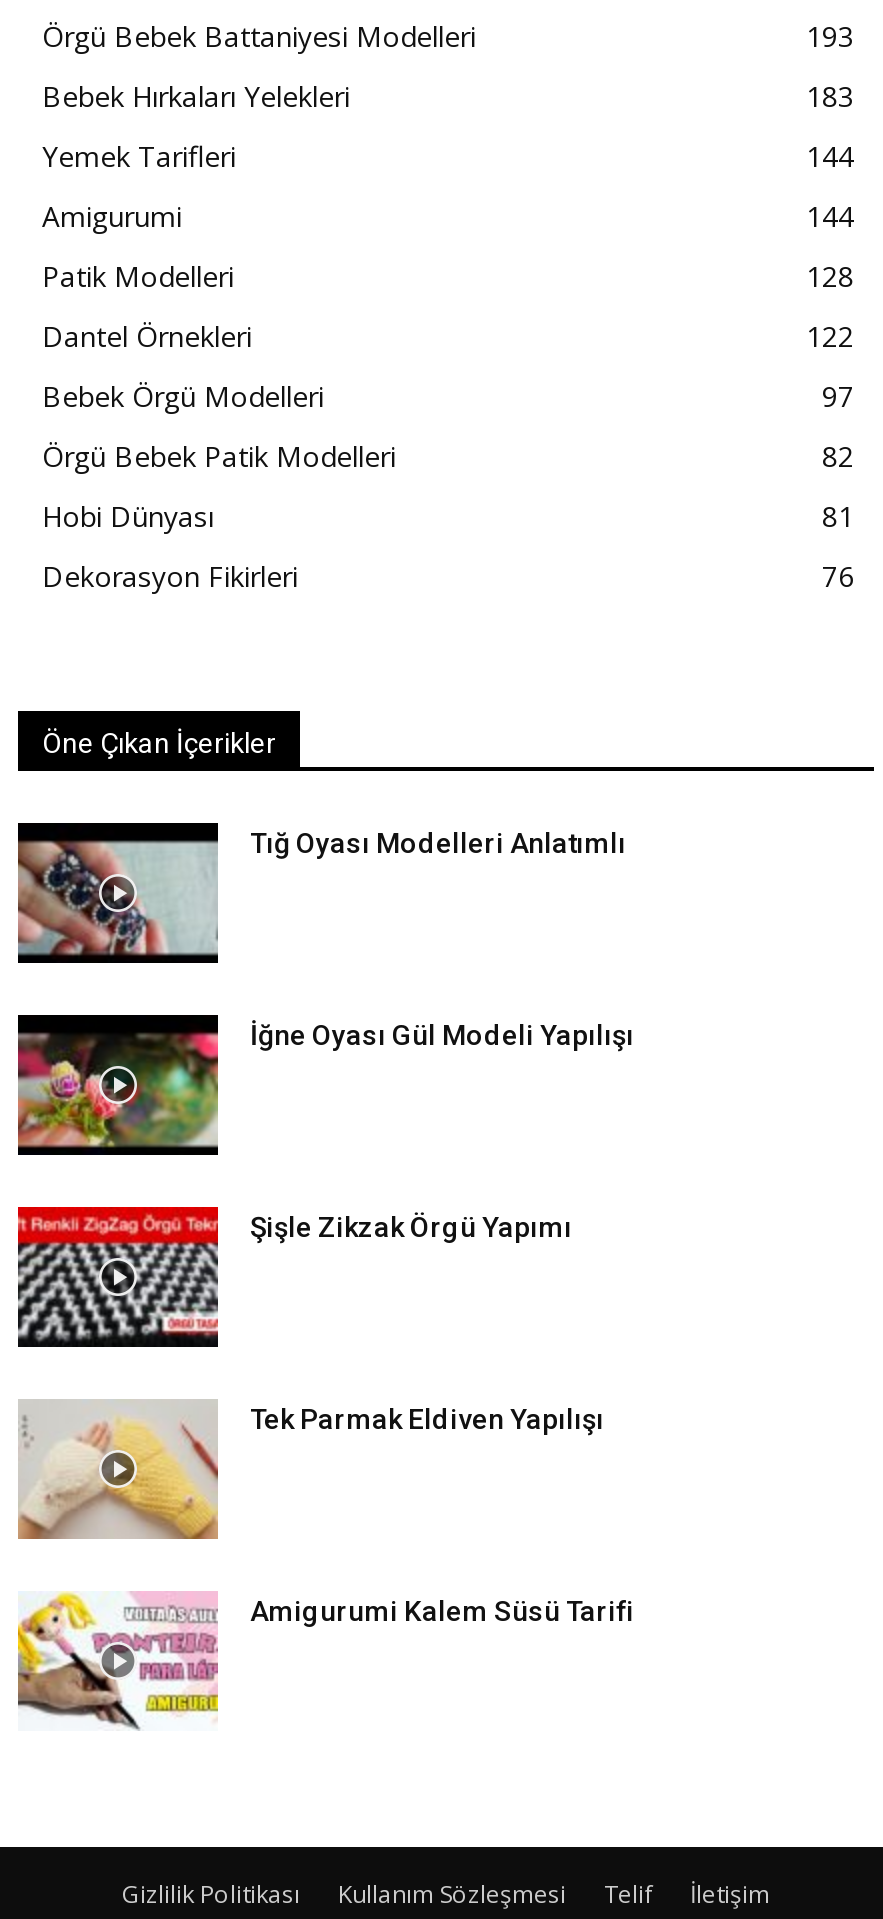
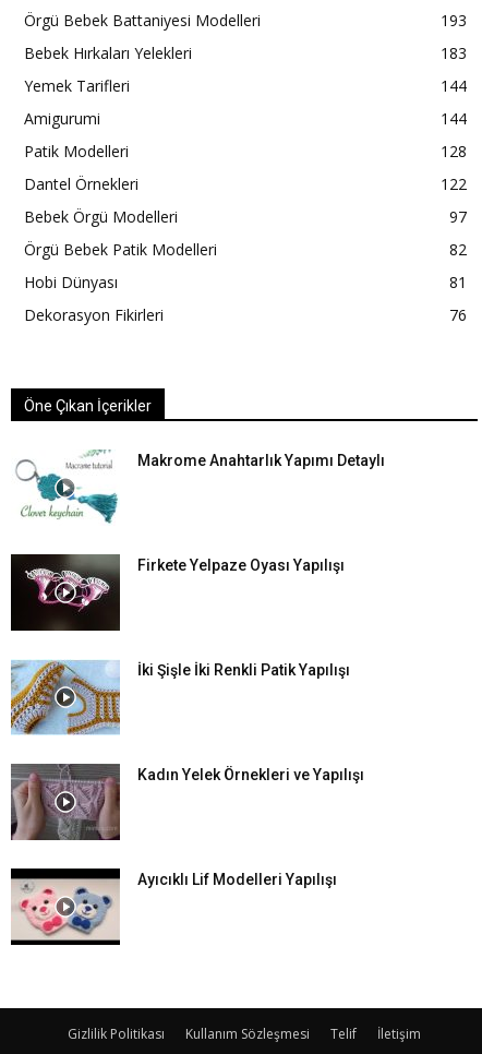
[16,821,626,965] [image] | Tığ Oyası Modelleri Anlatımlı -> [11,450,385,526] [image] | Makrome Anahtarlık Yapımı Detaylı
[16,1013,634,1155] [image] | İğne Oyası Gül Modeli Yapılışı -> [10,553,345,631] [image] | Firkete Yelpaze Oyası Yapılışı
[16,1205,572,1349] [image] | Şişle Zikzak Örgü Yapımı -> [10,659,350,735] [image] | İki Şişle İki Renkli Patik Yapılışı
[16,1401,604,1541] [image] | Tek Parmak Eldiven Yapılışı -> [10,764,364,841] [image] | Kadın Yelek Örnekleri ve Yapılışı
[16,1591,634,1731] [image] | Amigurumi Kalem Süsü Tarifi -> [10,867,337,946] [image] | Ayıcıklı Lif Modelleri Yapılışı

